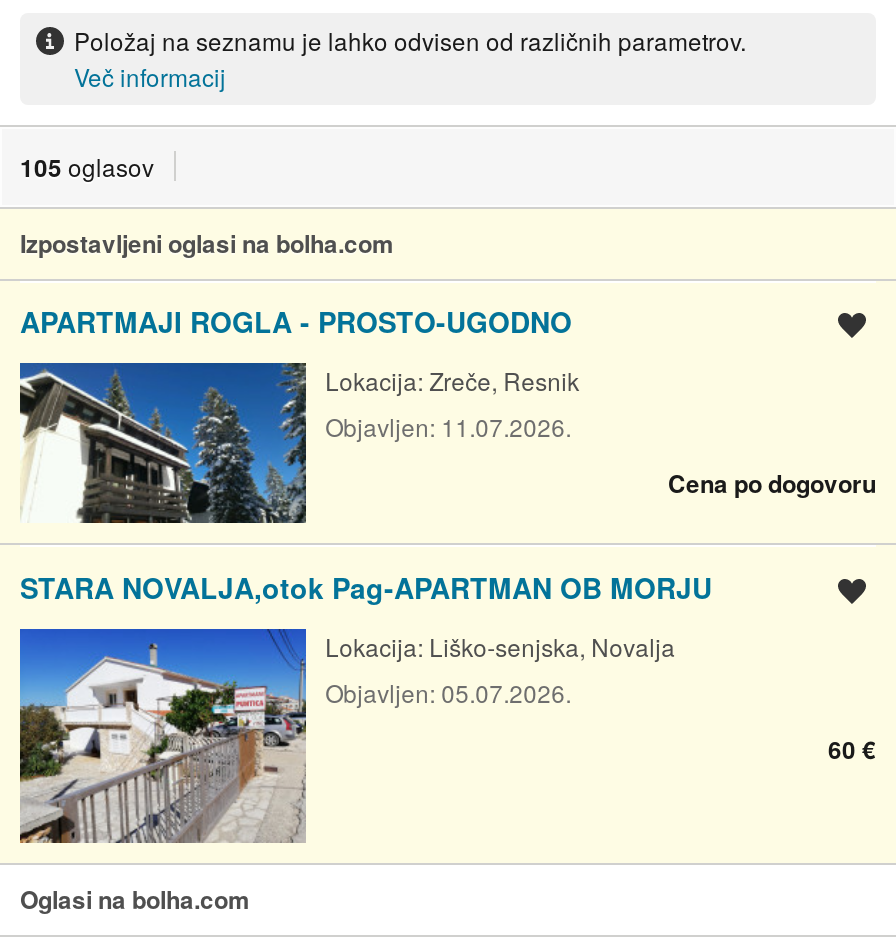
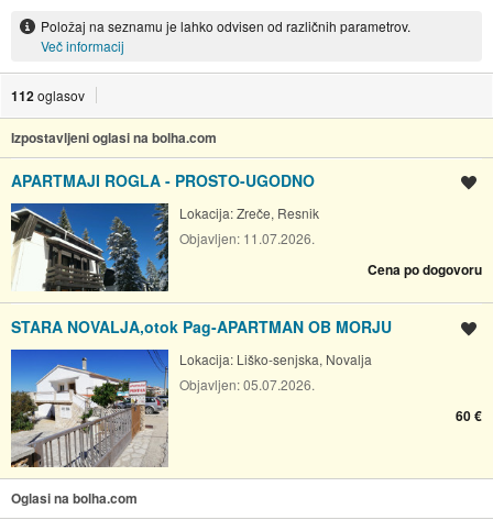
[20,148,154,184] 105 oglasov -> [11,85,85,105] 112 oglasov

